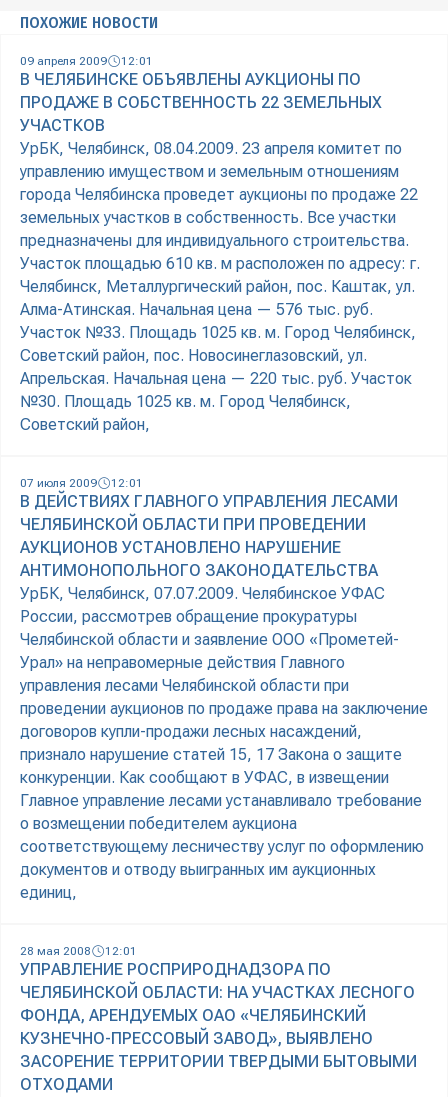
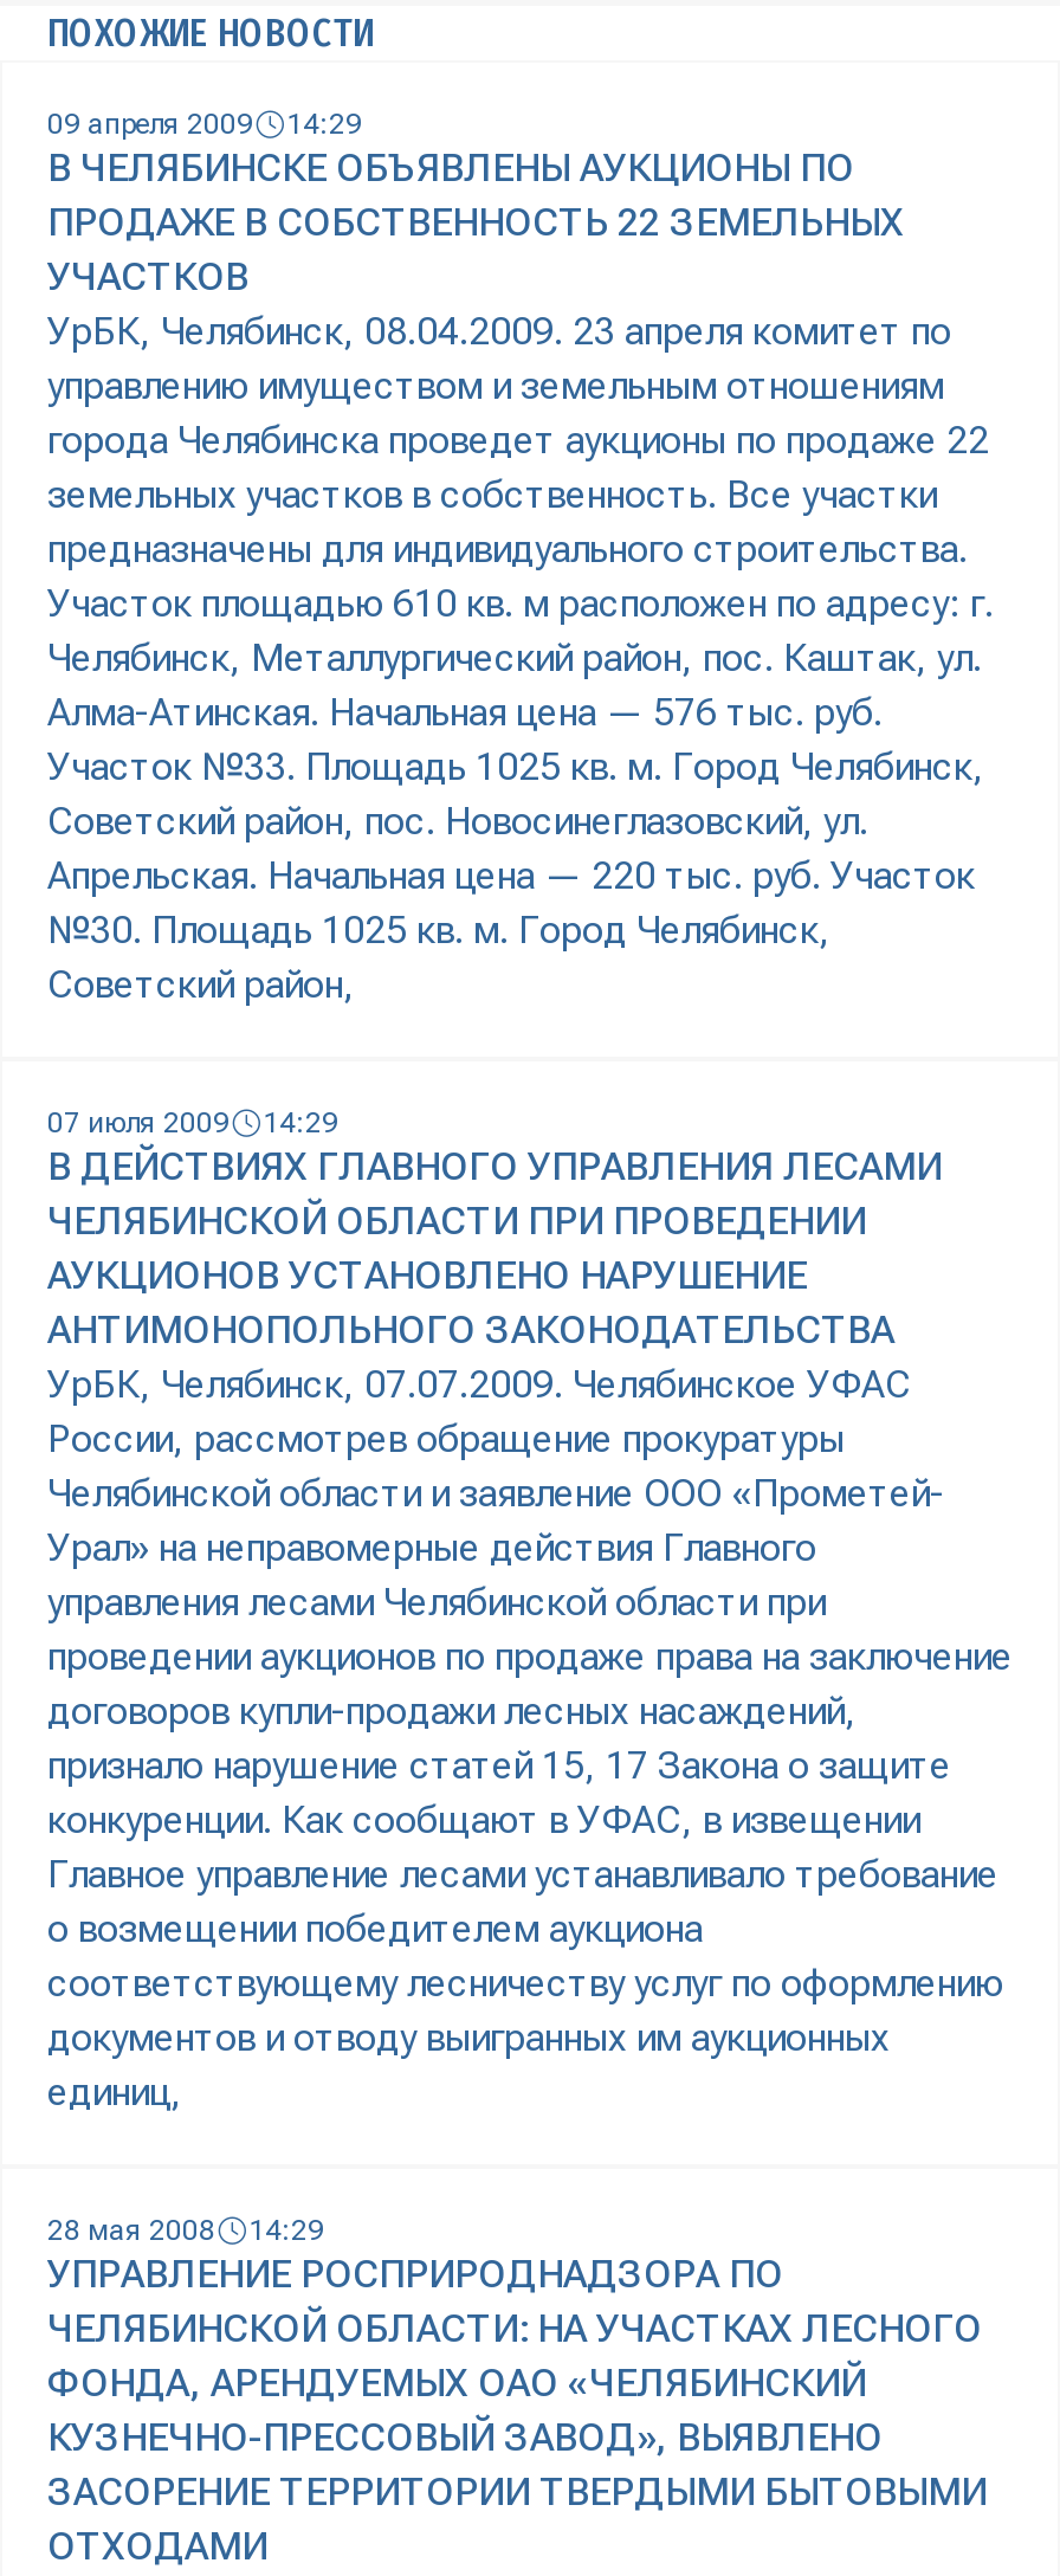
[20,54,153,68] 09 апреля 2009 12:01 -> [47,109,362,142] 09 апреля 2009 14:29
[20,476,143,490] 07 июля 2009 12:01 -> [47,1108,338,1141] 07 июля 2009 14:29
[20,944,137,958] 28 мая 2008 12:01 -> [47,2215,324,2248] 28 мая 2008 14:29

